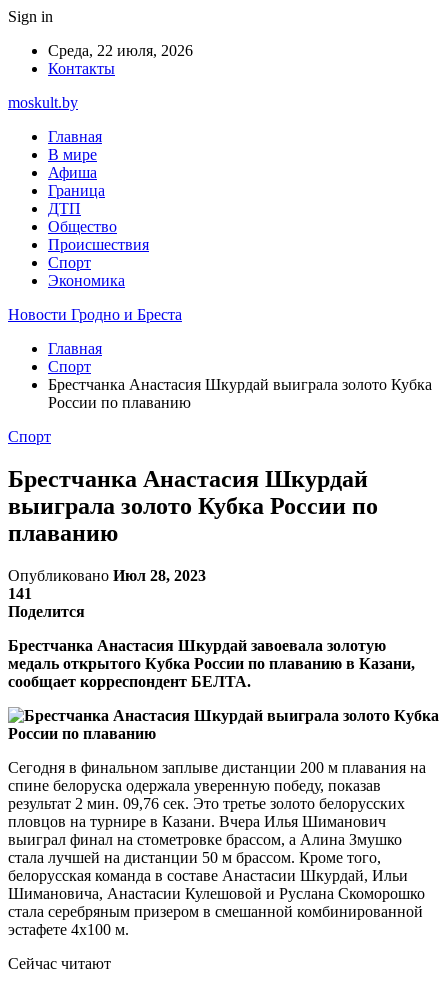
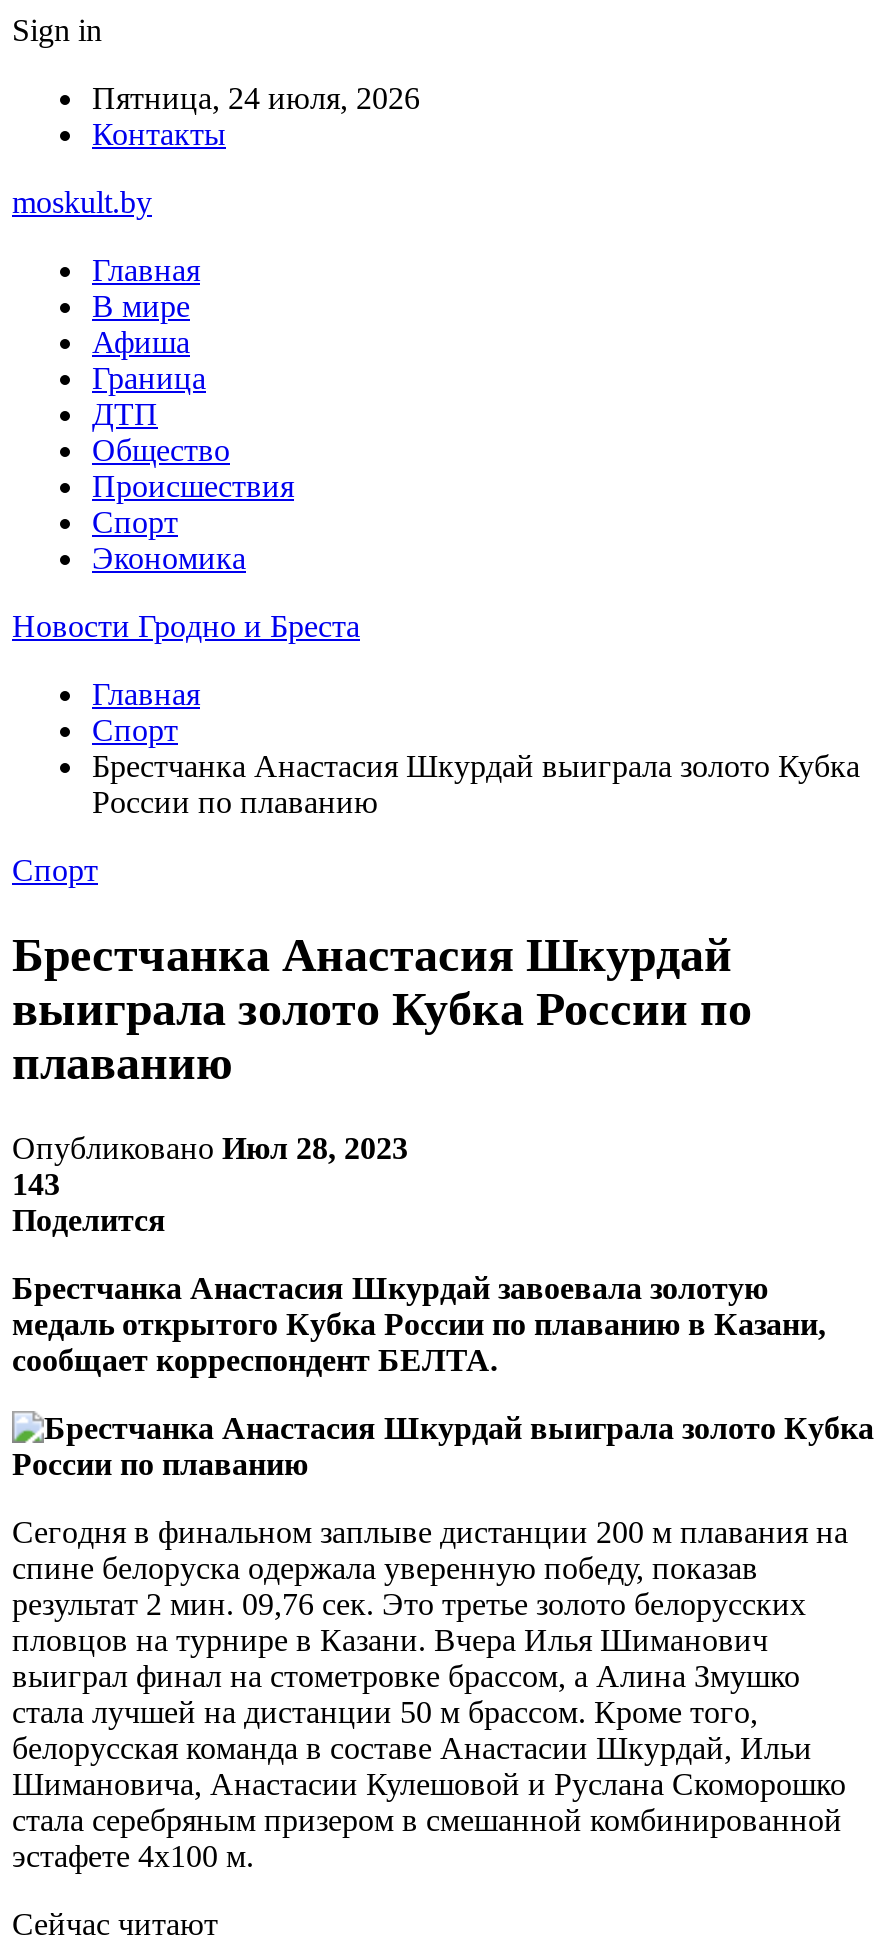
[48,42,193,59] Среда, 22 июля, 2026 -> [92,81,420,115] Пятница, 24 июля, 2026
[8,585,32,602] 141 -> [12,1167,60,1201] 143

